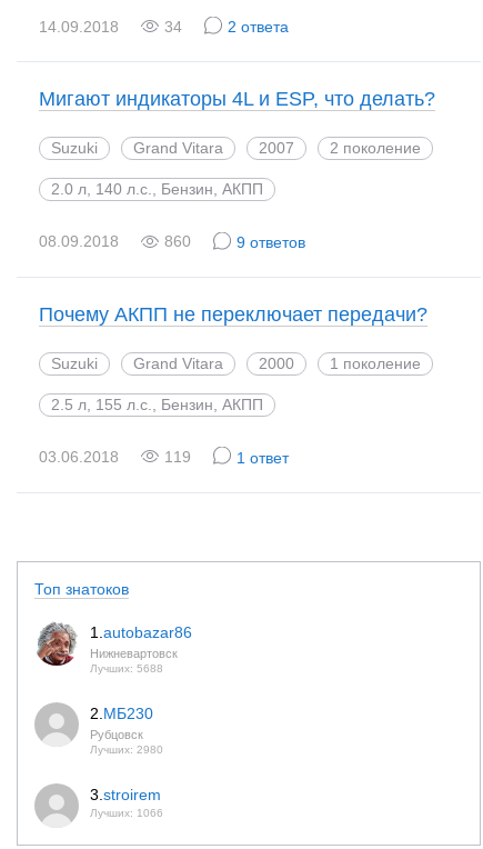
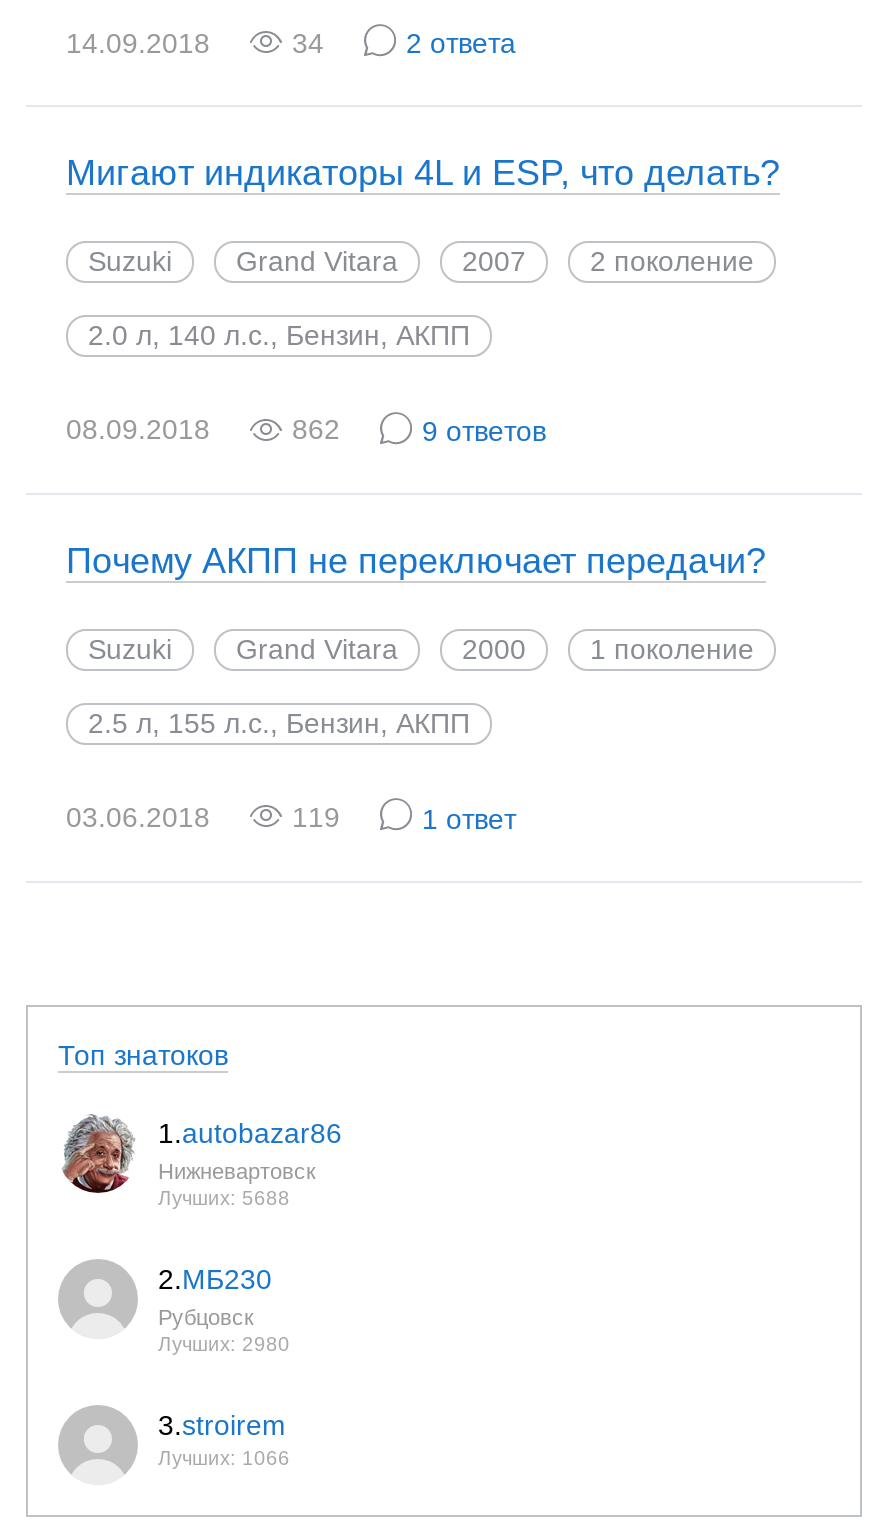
[164,233,191,250] 860 -> [292,414,340,446] 862

